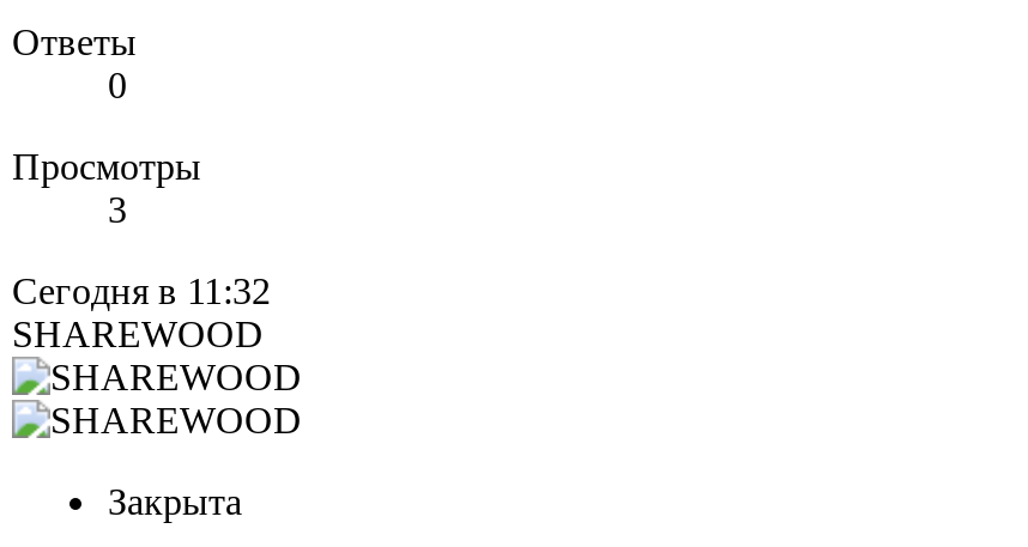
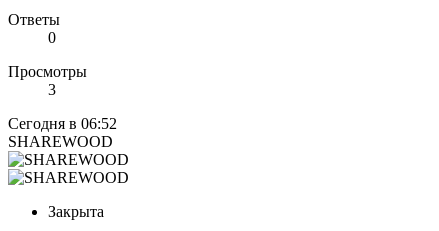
[12,271,271,311] Сегодня в 11:32 -> [8,115,117,132] Сегодня в 06:52

